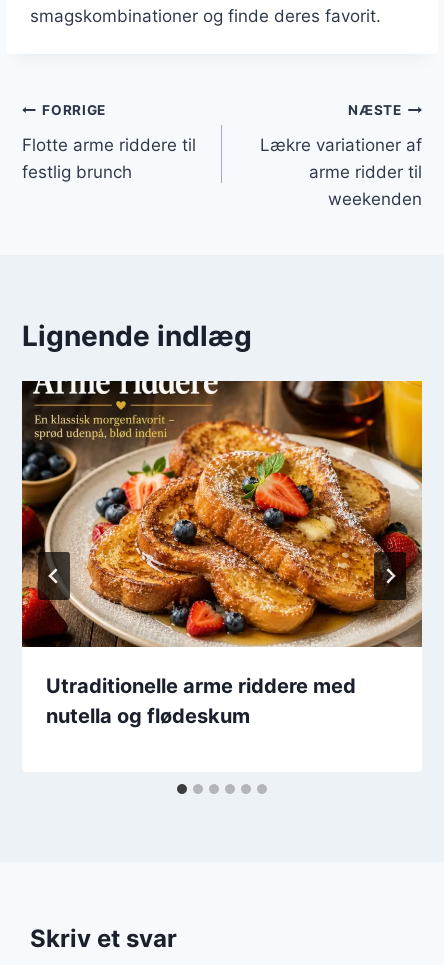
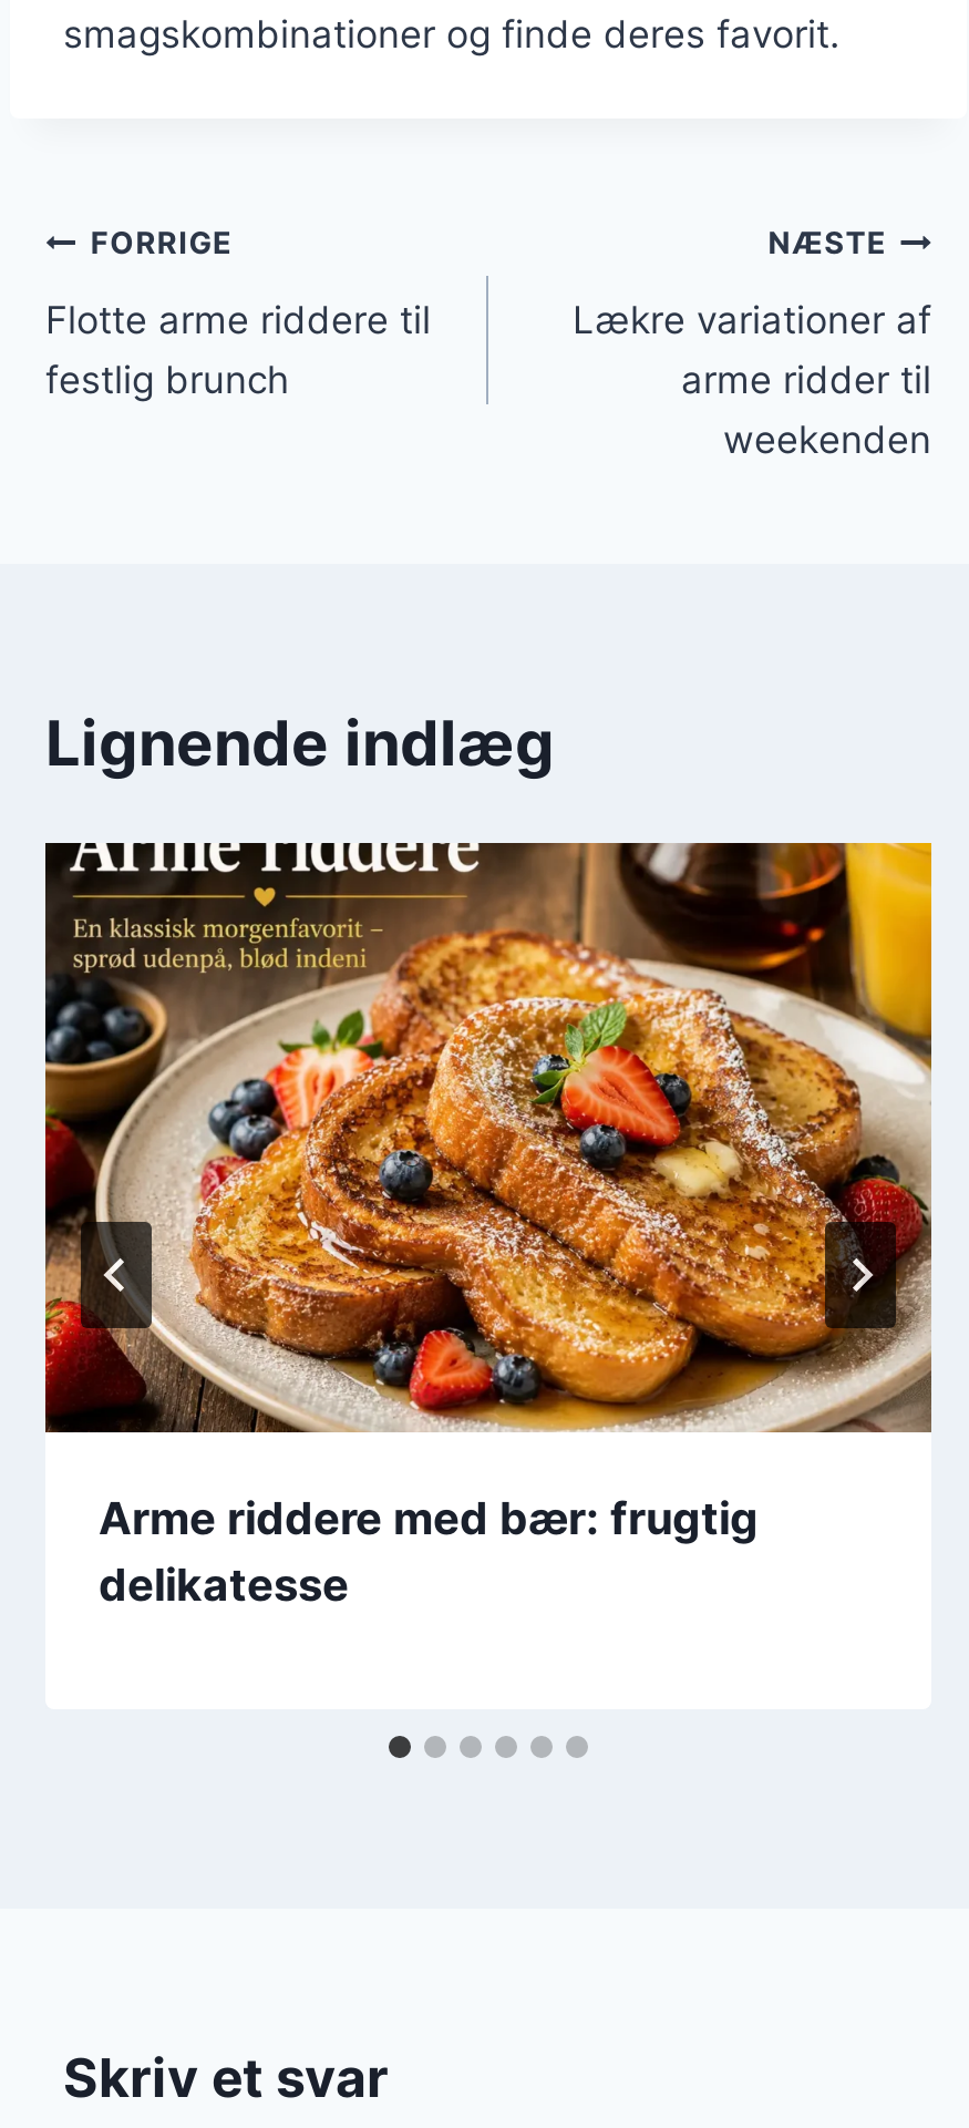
[46,674,356,728] Utraditionelle arme riddere med | nutella og flødeskum -> [99,1493,759,1612] Arme riddere med bær: frugtig | delikatesse

